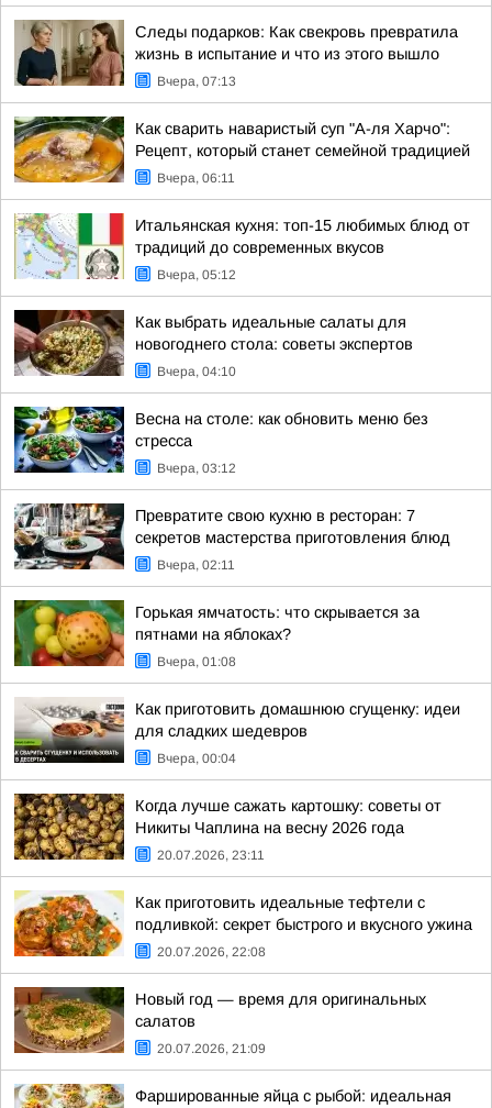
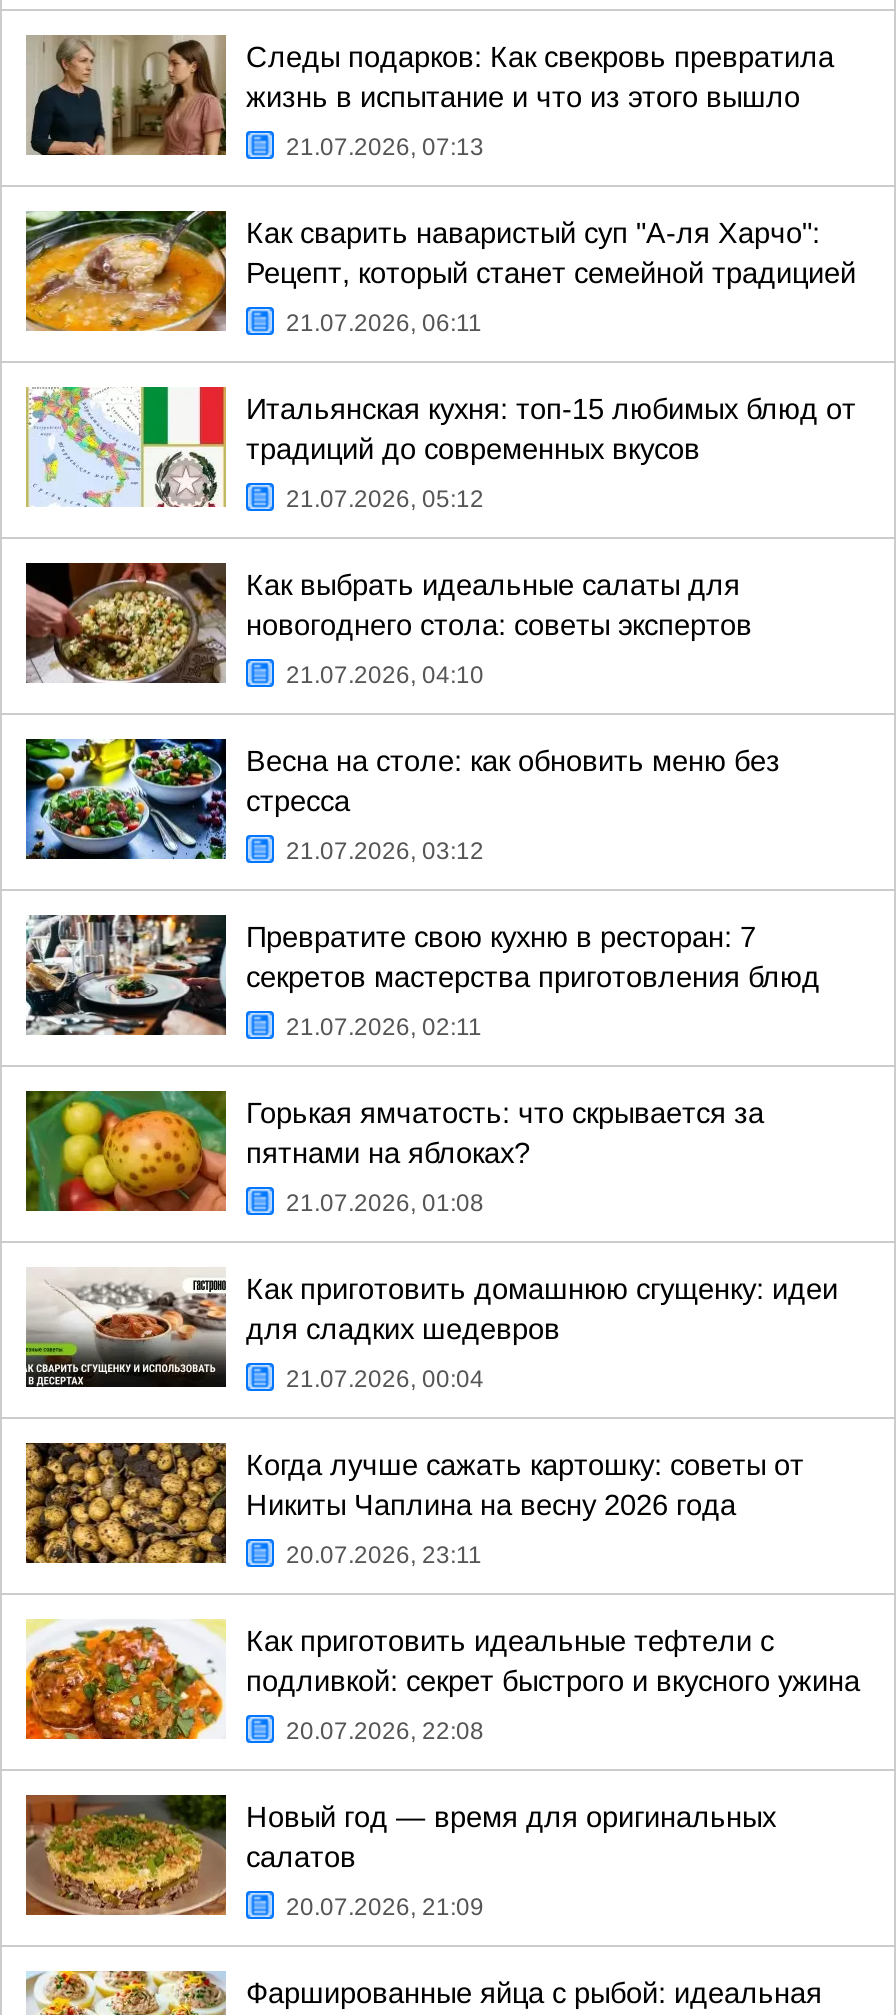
[157,74,236,89] Вчера, 07:13 -> [286,133,484,161] 21.07.2026, 07:13
[157,170,235,186] Вчера, 06:11 -> [286,309,482,337] 21.07.2026, 06:11
[157,267,236,282] Вчера, 05:12 -> [286,485,484,513] 21.07.2026, 05:12
[157,364,236,379] Вчера, 04:10 -> [286,661,484,689] 21.07.2026, 04:10
[157,461,236,476] Вчера, 03:12 -> [286,837,484,865] 21.07.2026, 03:12
[157,557,235,573] Вчера, 02:11 -> [286,1013,482,1041] 21.07.2026, 02:11
[157,654,236,669] Вчера, 01:08 -> [286,1189,484,1217] 21.07.2026, 01:08
[157,751,236,766] Вчера, 00:04 -> [286,1365,484,1393] 21.07.2026, 00:04

